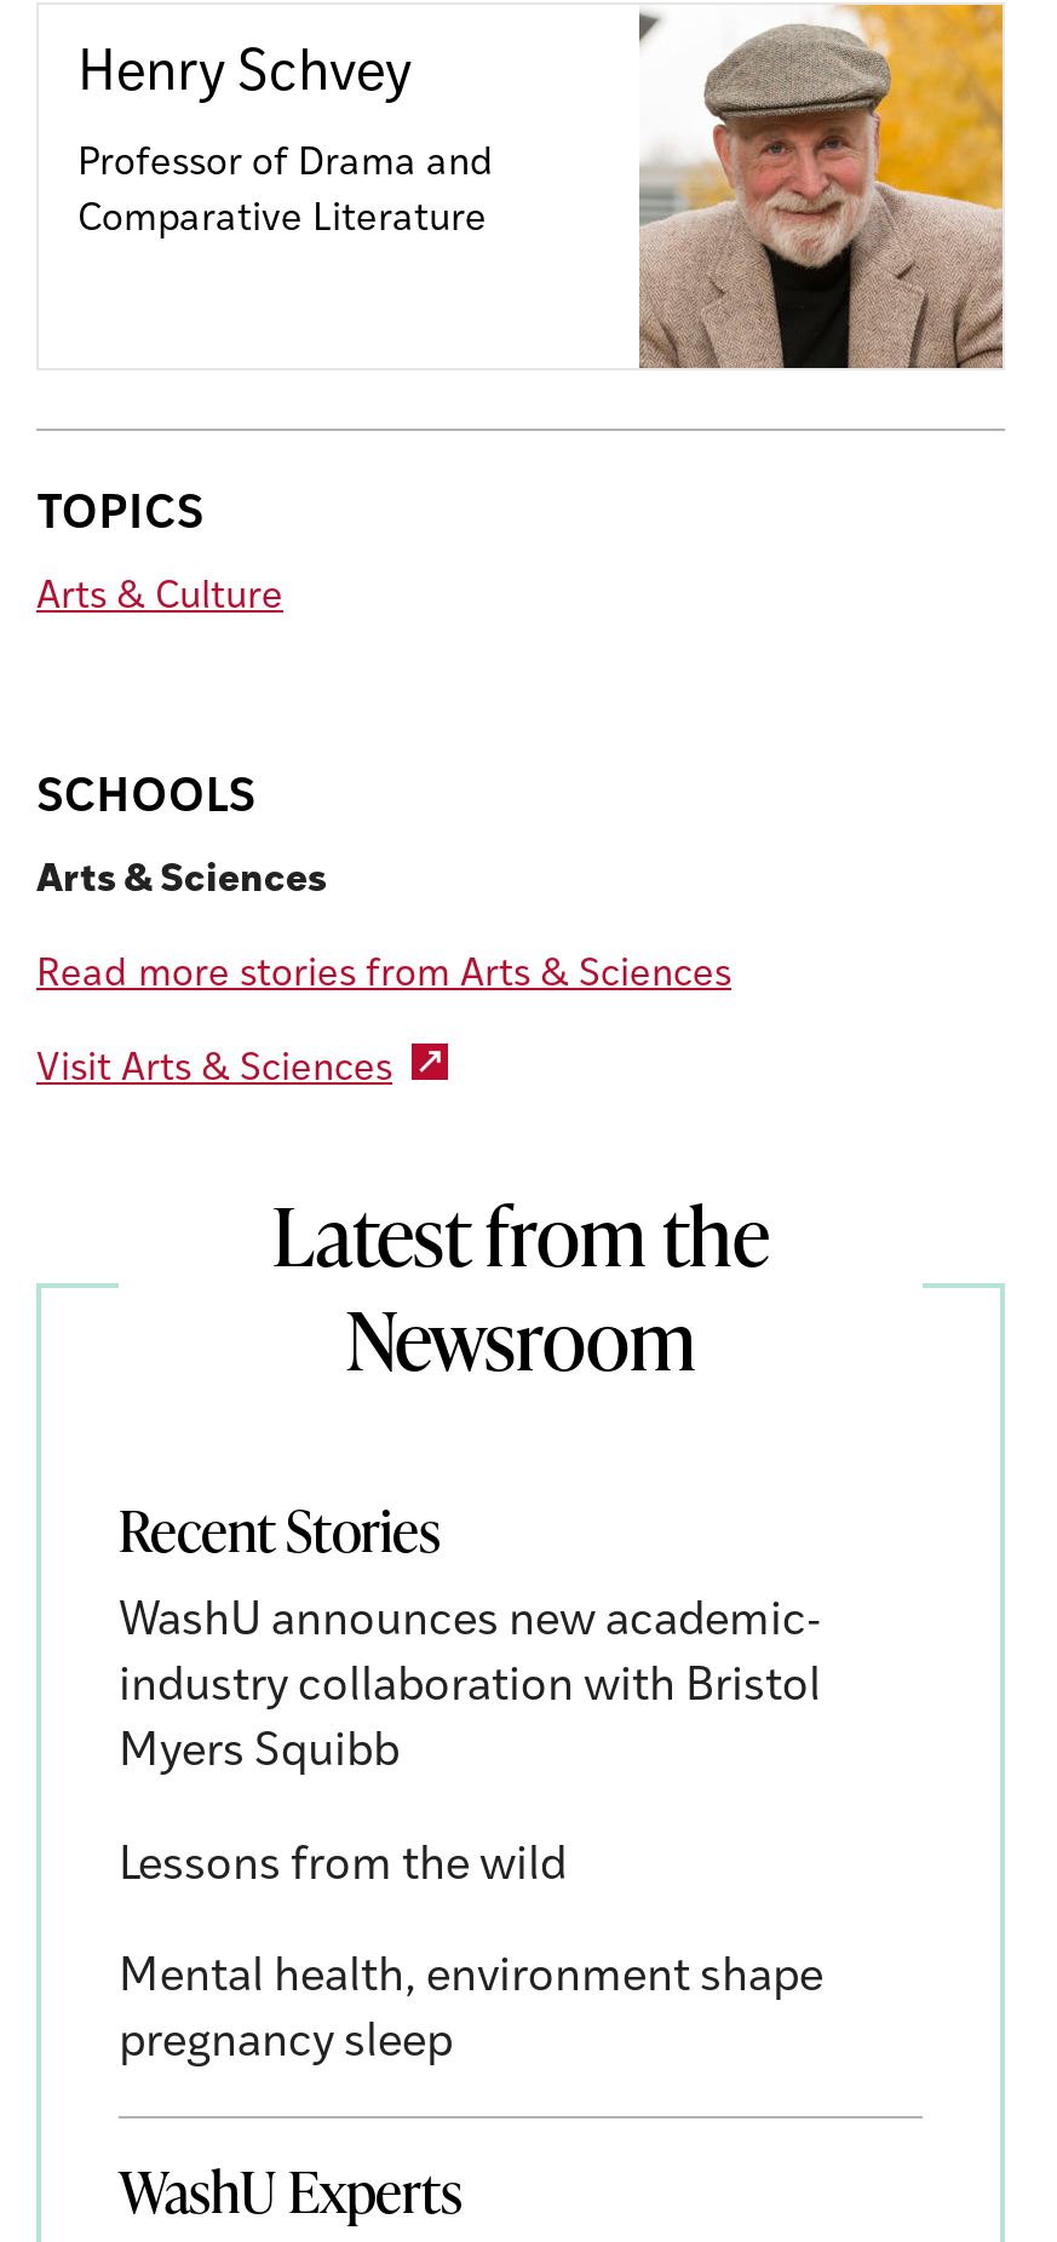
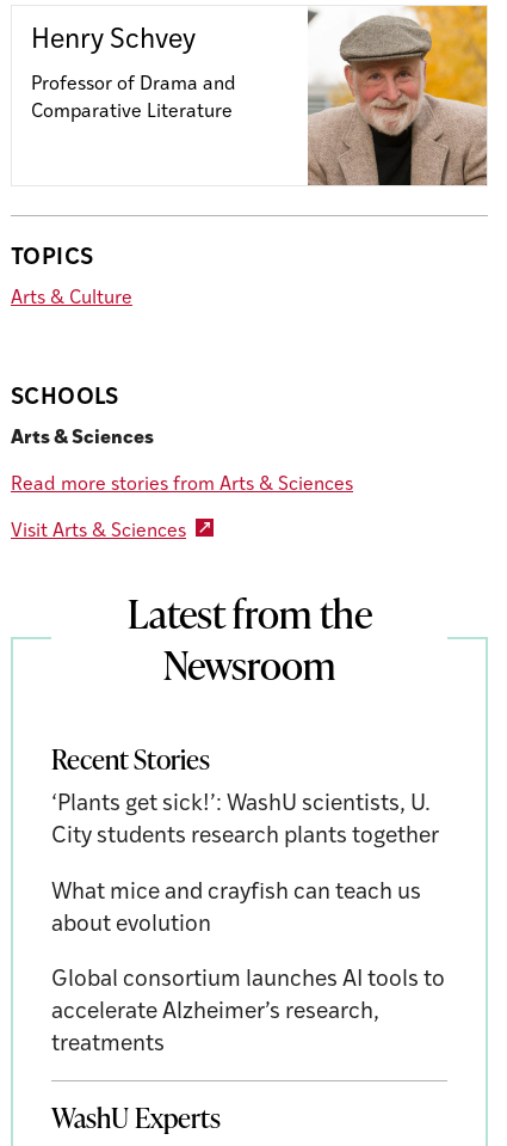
[119,1601,821,1778] WashU announces new academic- | industry collaboration with Bristol | Myers Squibb -> [51,794,439,849] ‘Plants get sick!’: WashU scientists, U. | City students research plants together
[119,1844,567,1890] Lessons from the wild -> [51,881,421,936] What mice and crayfish can teach us | about evolution
[119,1956,823,2067] Mental health, environment shape | pregnancy sleep -> [51,969,445,1056] Global consortium launches AI tools to | accelerate Alzheimer’s research, | treatments

